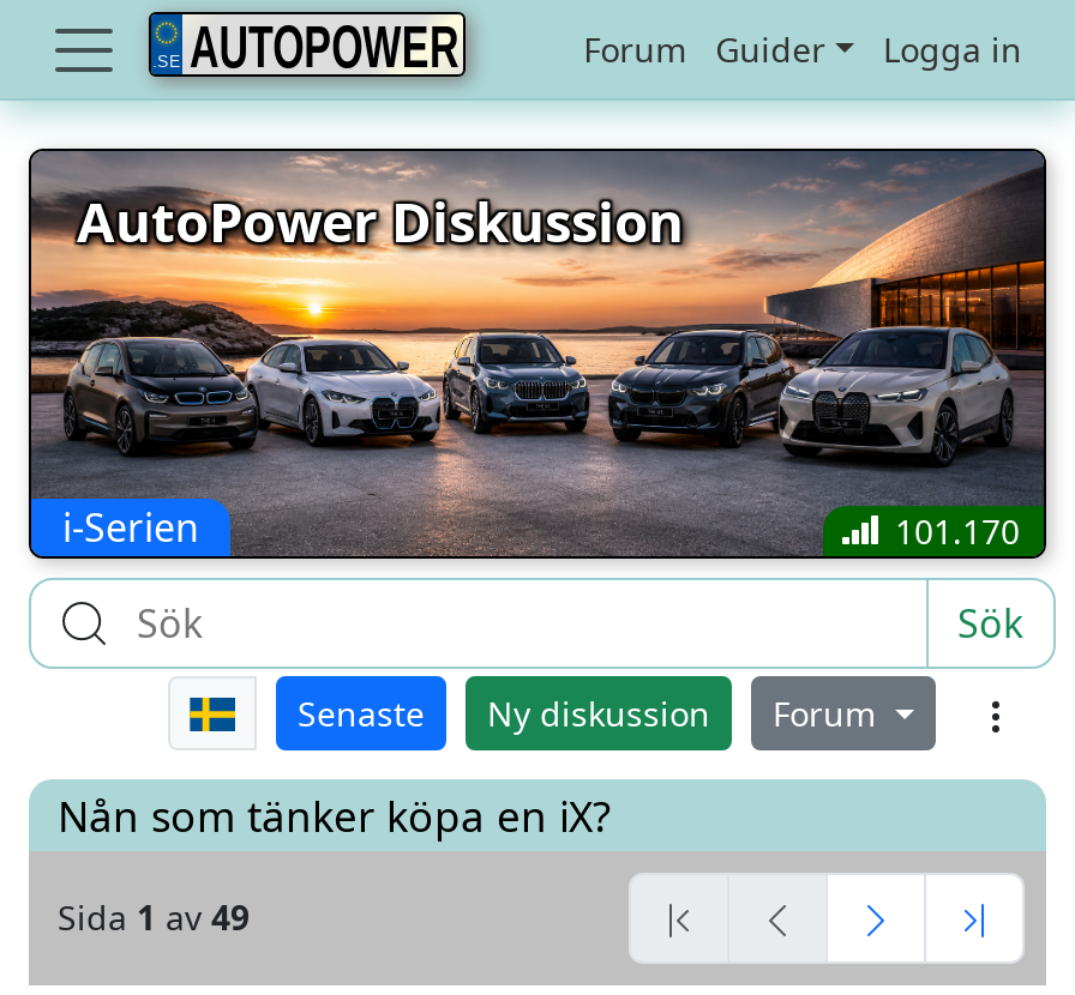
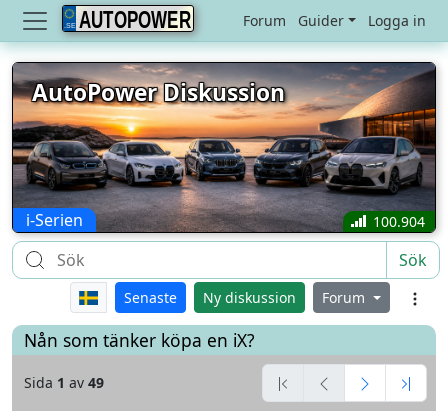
[895,508,1020,553] 101.170 -> [373,212,425,231] 100.904

